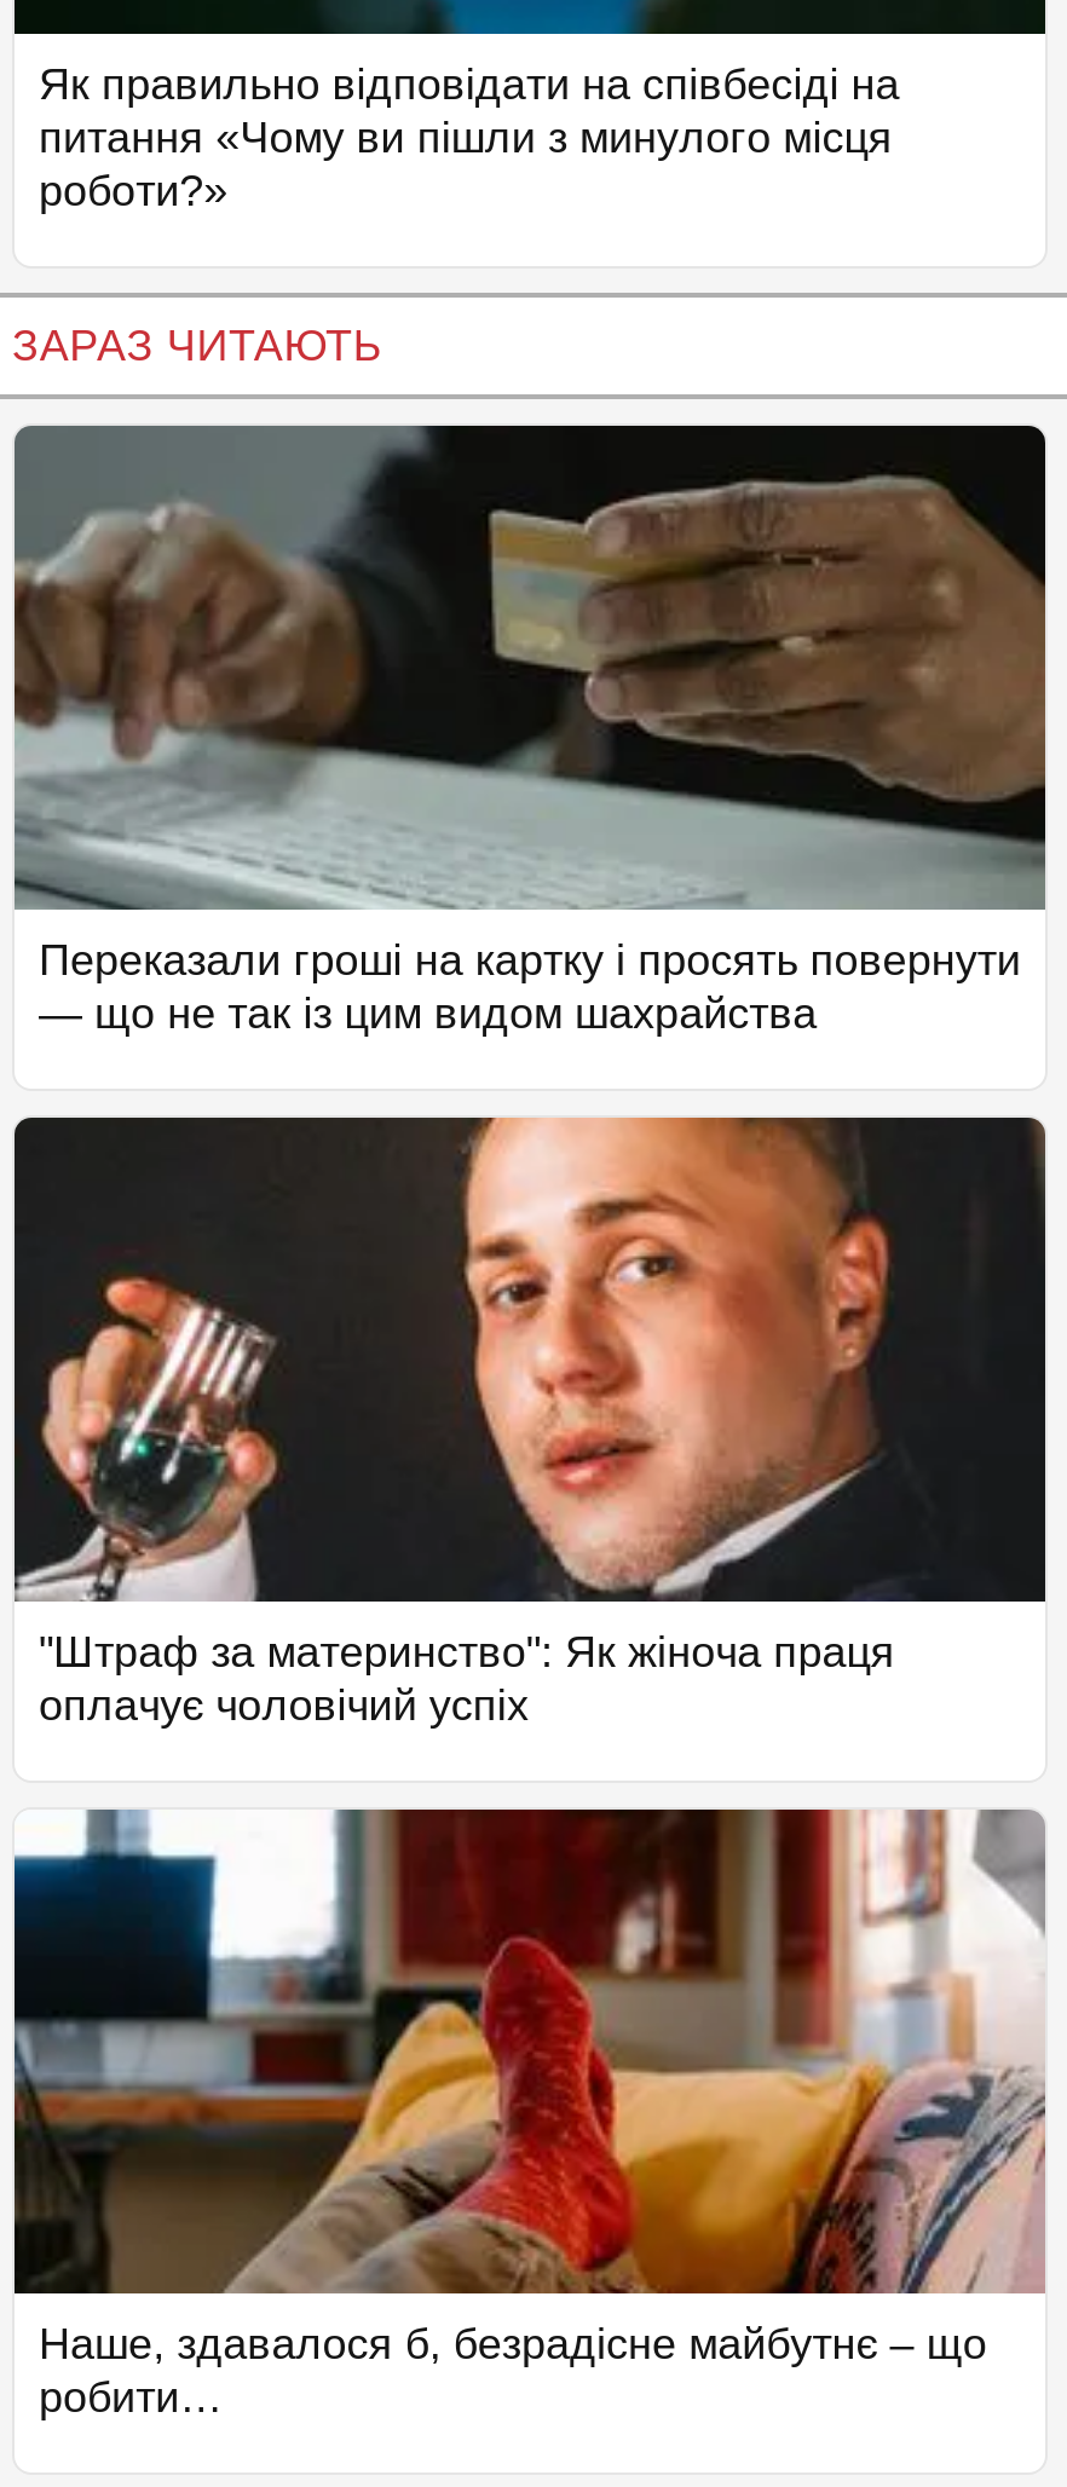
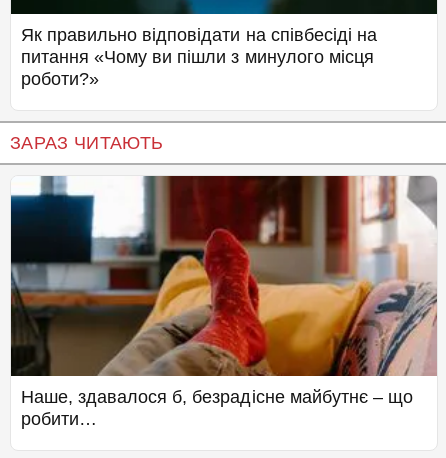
[12,423,1045,1038] [image] | Переказали гроші на картку і просять повернути | — що не так із цим видом шахрайства -> none
[12,1115,1048,1730] [image] | "Штраф за материнство": Як жіноча праця | оплачує чоловічий успіх -> none

